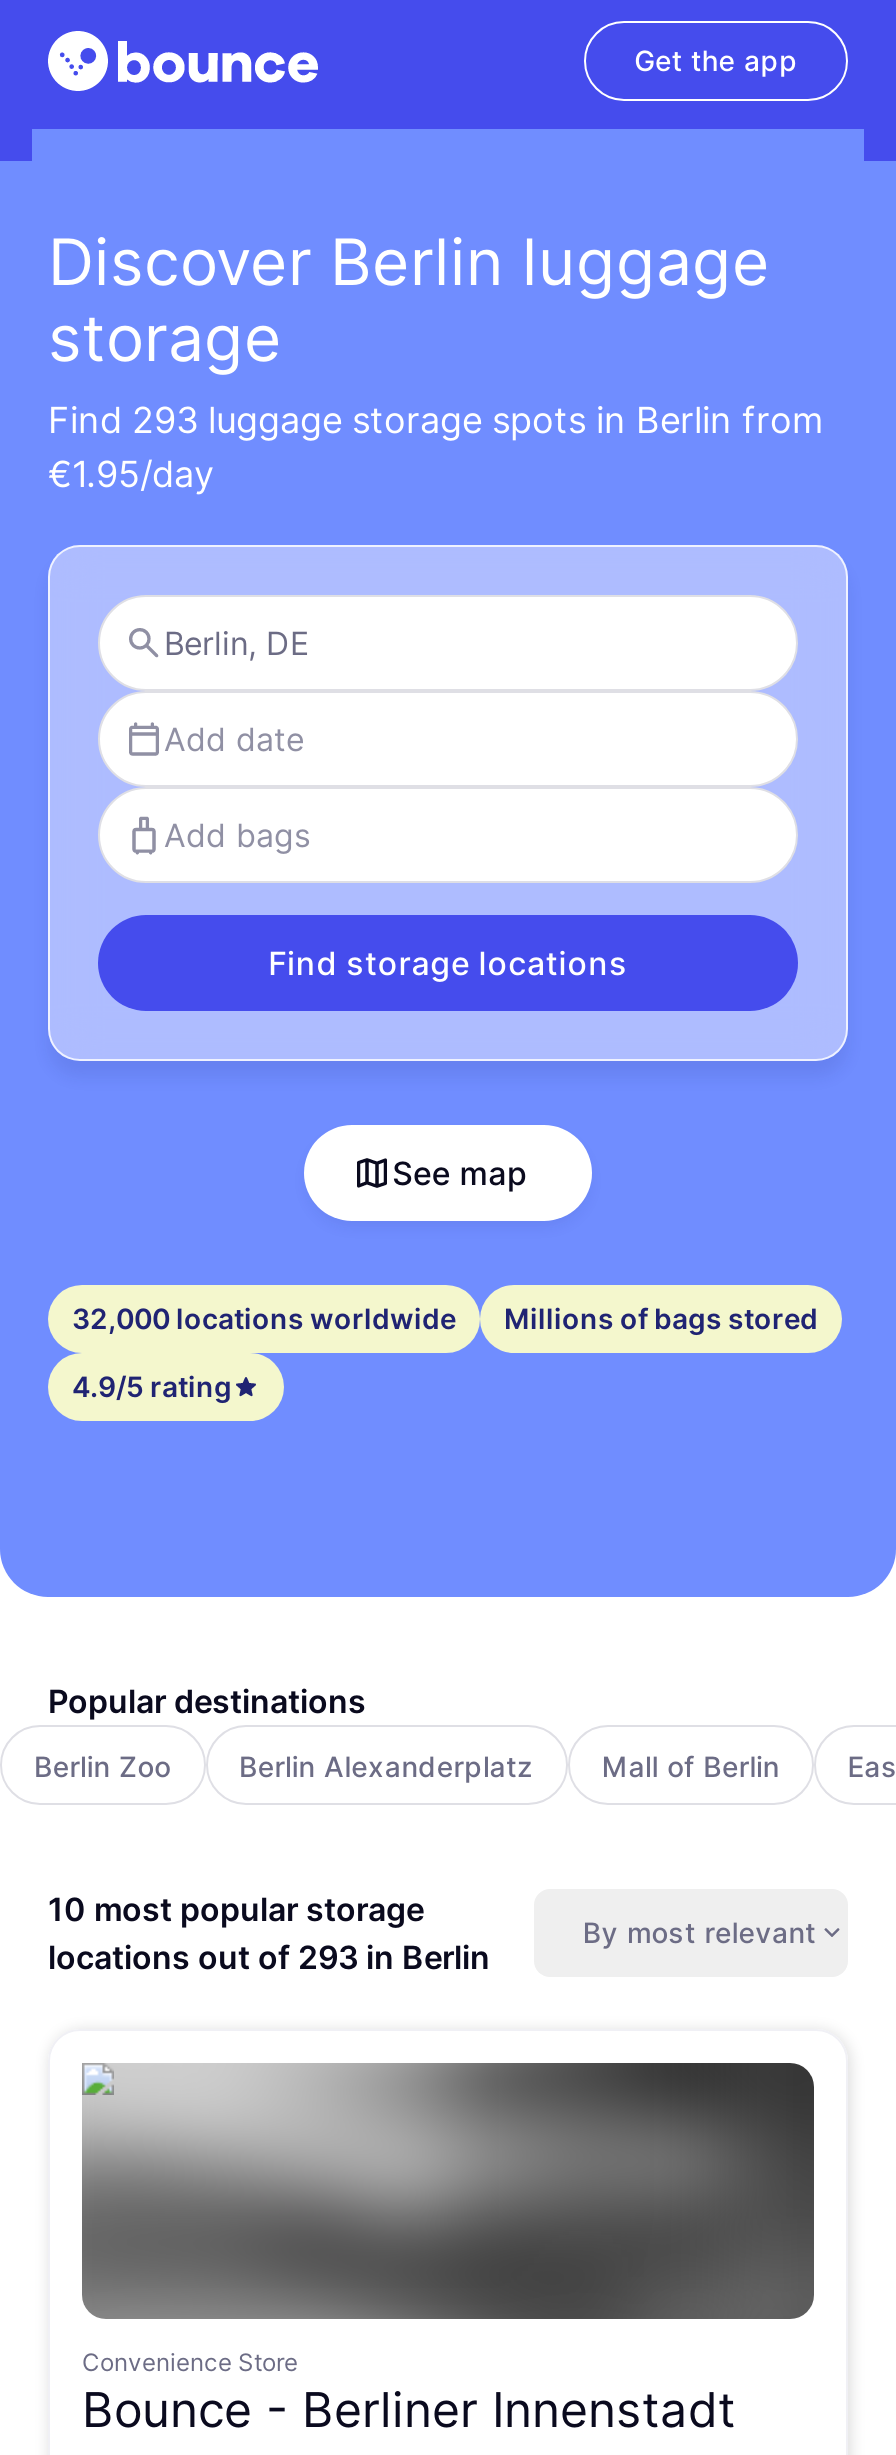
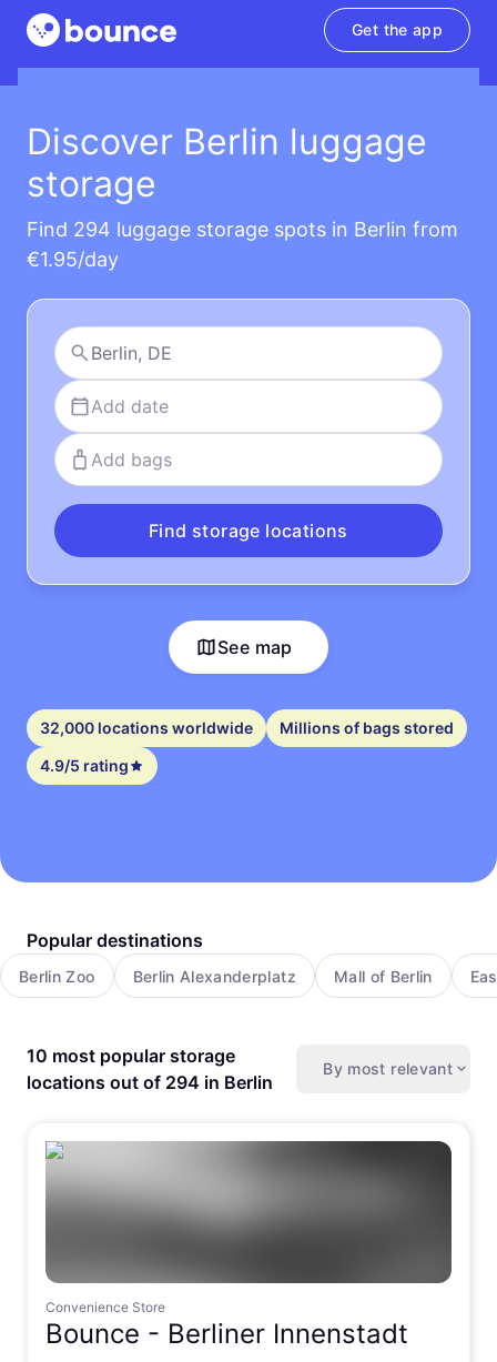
[48,399,824,441] Find 293 luggage storage spots in Berlin from -> [27,218,458,241] Find 294 luggage storage spots in Berlin from
[48,1937,490,1977] locations out of 293 in Berlin -> [27,1071,273,1093] locations out of 294 in Berlin

